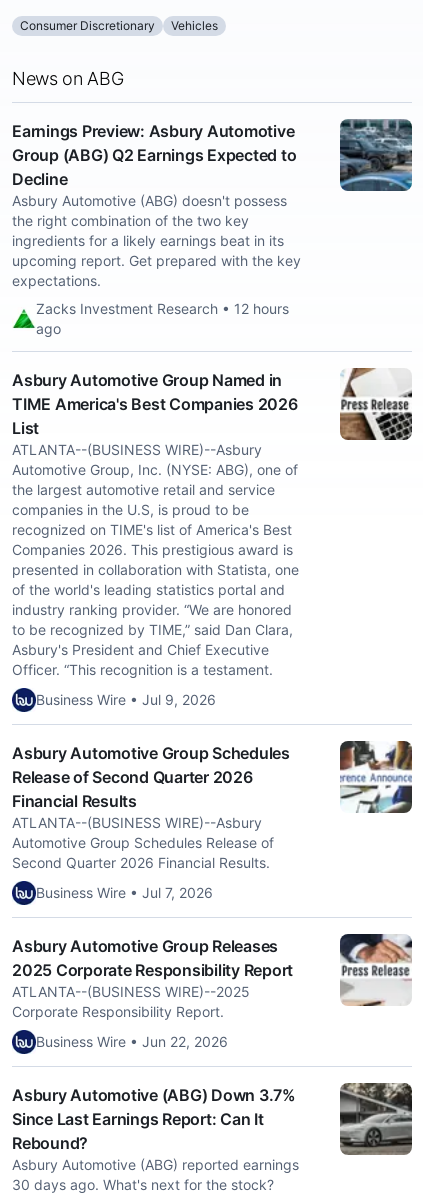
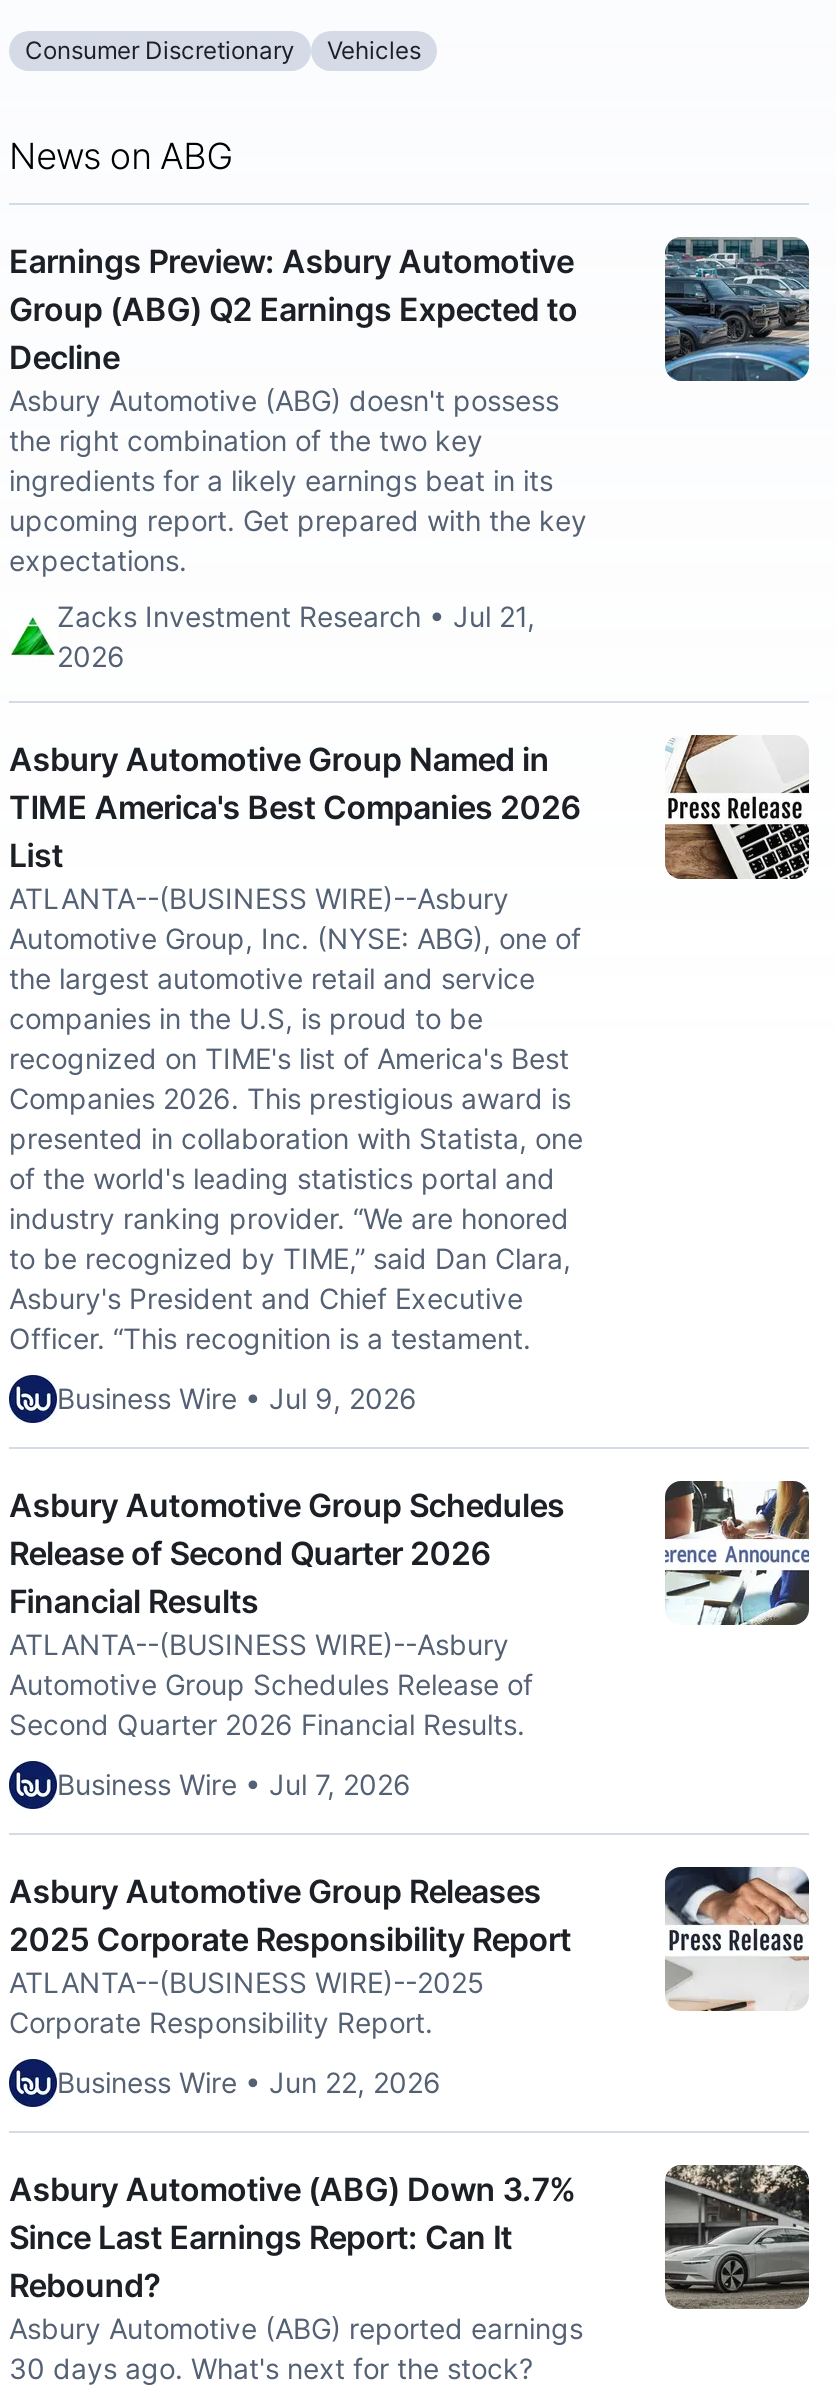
[36,300,289,337] Zacks Investment Research • 12 hours | ago -> [57,599,535,673] Zacks Investment Research • Jul 21, | 2026

